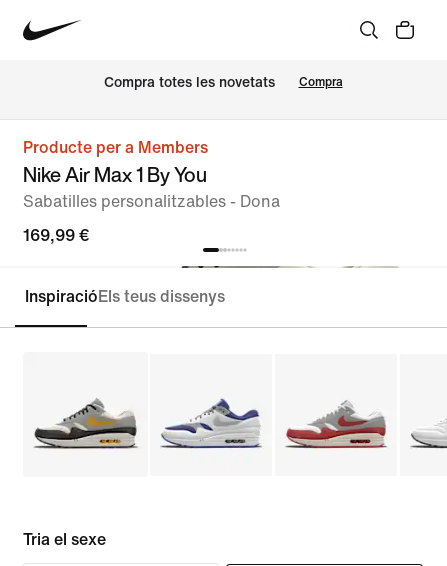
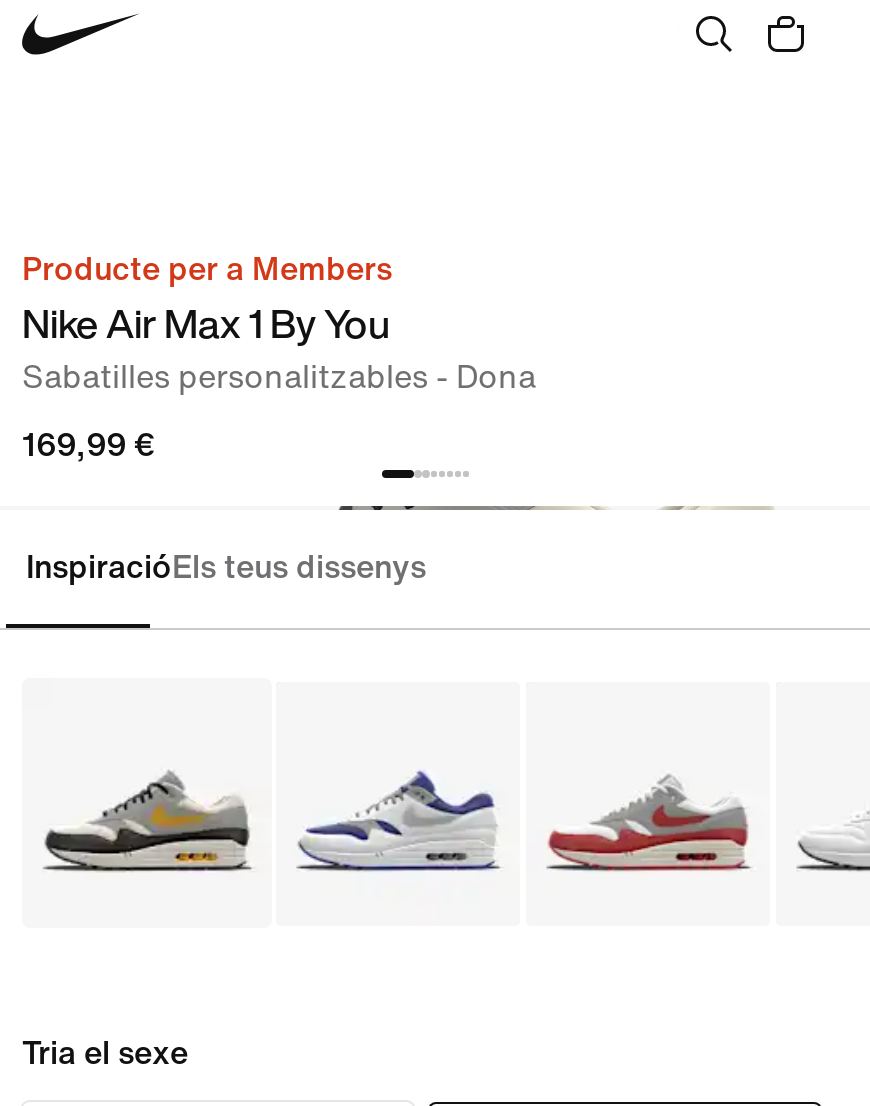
[103,75,342,90] Compra totes les novetats | Compra -> none

